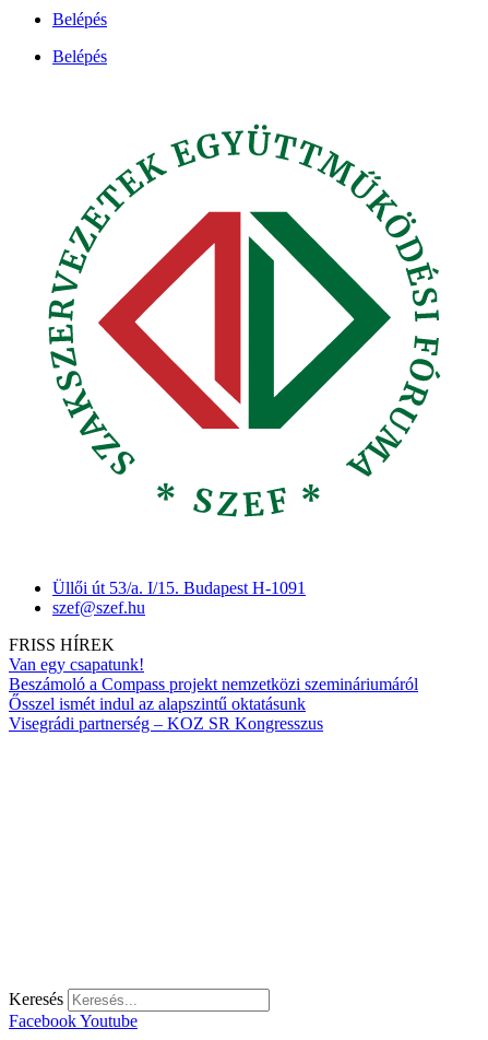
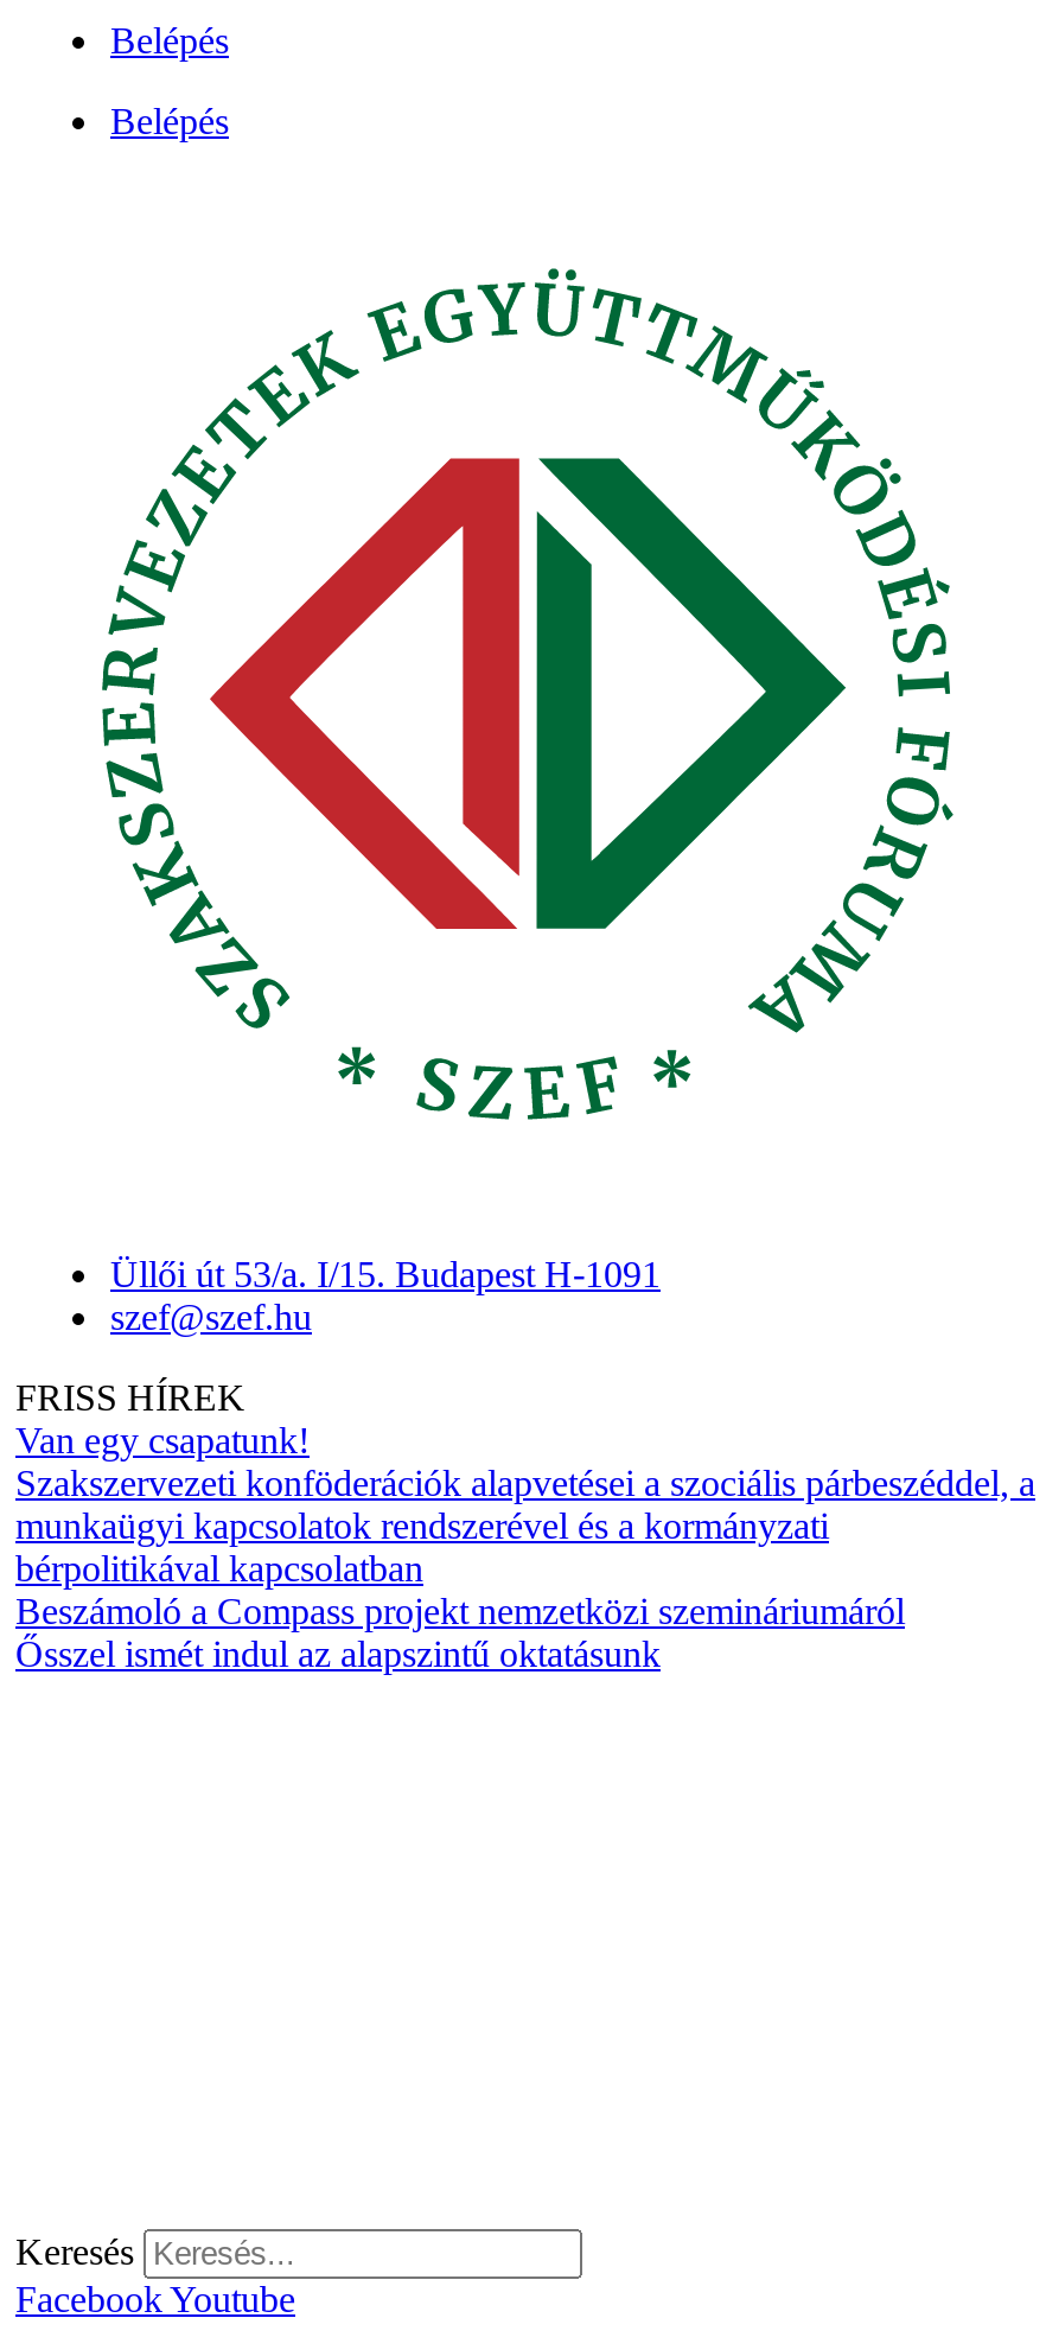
none -> [15,1464,1035,1590] Szakszervezeti konföderációk alapvetései a szociális párbeszéddel, a | munkaügyi kapcsolatok rendszerével és a kormányzati | bérpolitikával kapcsolatban
moved [9,675,418,714] -> [15,1592,905,1675]: Beszámoló a Compass projekt nemzetközi szemináriumáról | Ősszel ismét indul az alapszintű oktatásunk
[9,715,323,733] Visegrádi partnerség – KOZ SR Kongresszus -> none

